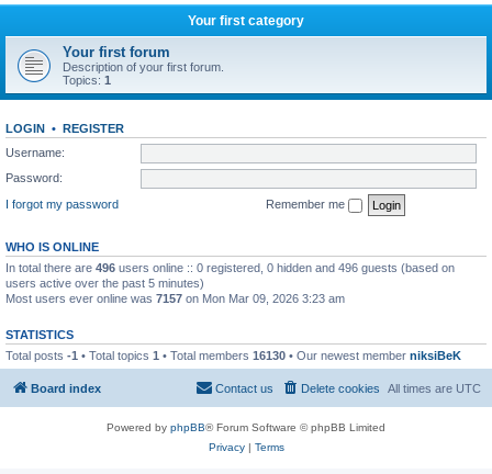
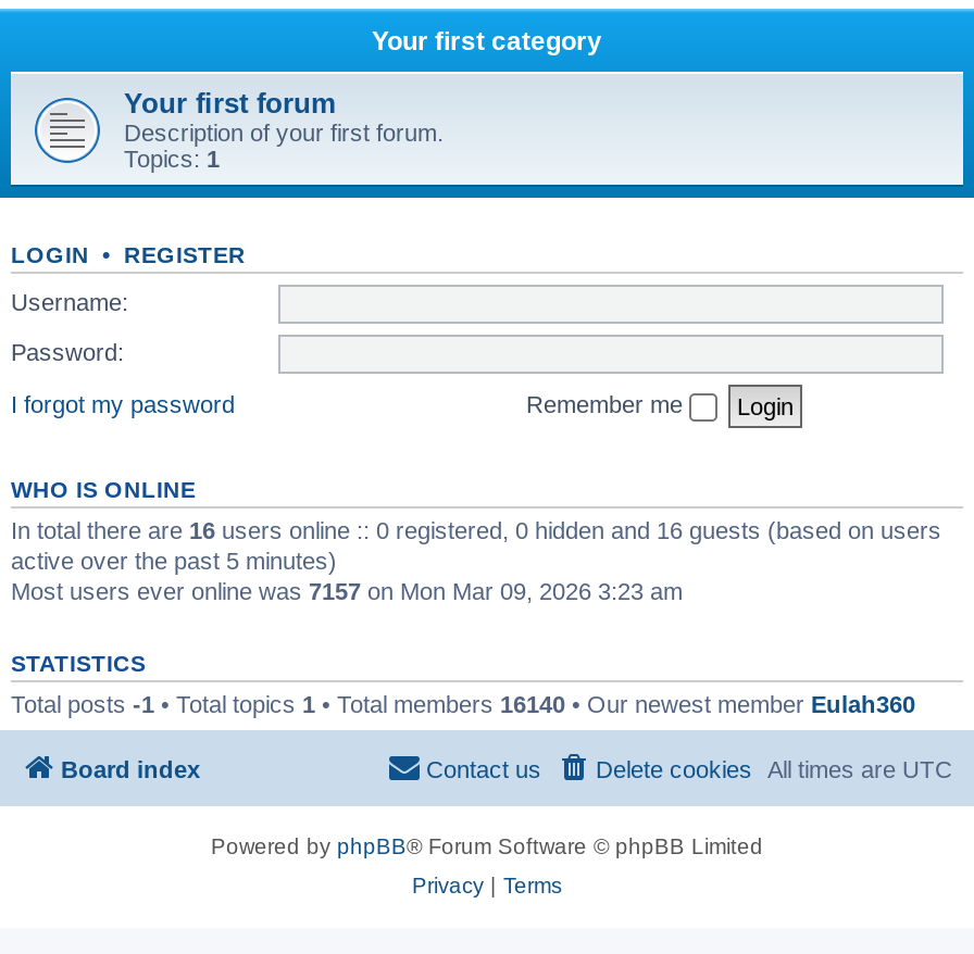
[5,261,455,289] In total there are 496 users online :: 0 registered, 0 hidden and 496 guests (based on | users active over the past 5 minutes) -> [11,516,941,573] In total there are 16 users online :: 0 registered, 0 hidden and 16 guests (based on users | active over the past 5 minutes)
[5,348,461,362] Total posts -1 • Total topics 1 • Total members 16130 • Our newest member niksiBeK -> [11,690,915,716] Total posts -1 • Total topics 1 • Total members 16140 • Our newest member Eulah360

